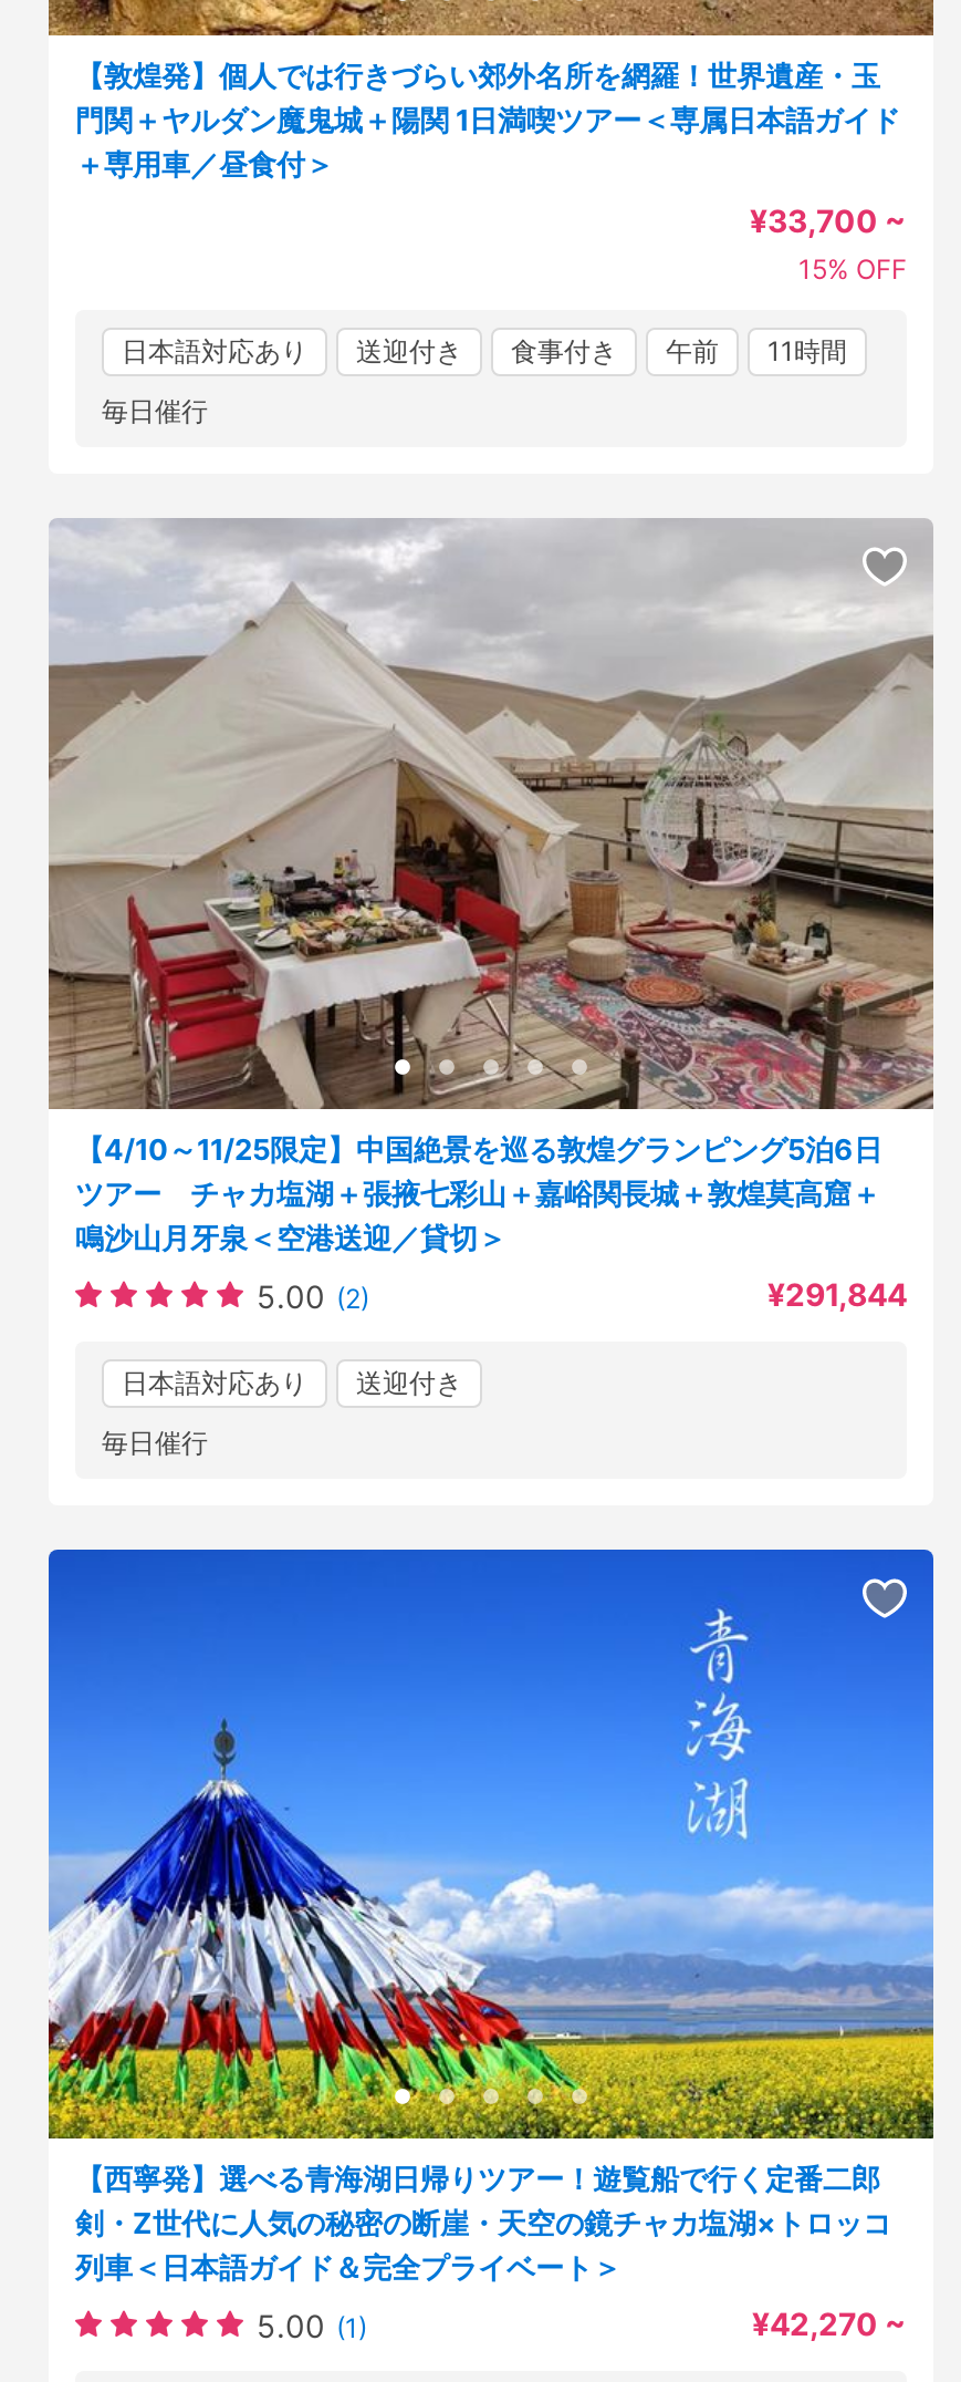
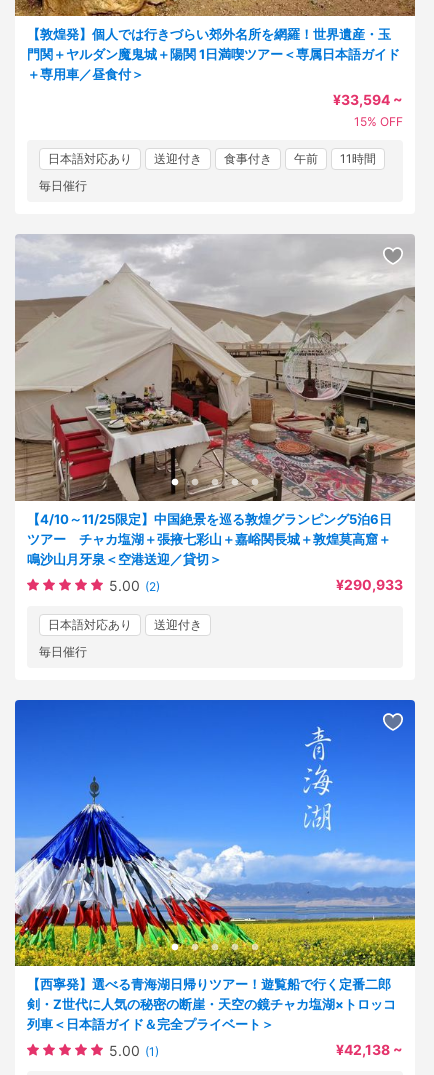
[750,202,907,239] ¥33,700 ~ -> [333,91,403,108] ¥33,594 ~
[767,1274,907,1312] ¥291,844 -> [336,576,403,593] ¥290,933
[752,2305,907,2343] ¥42,270 ~ -> [336,1041,403,1058] ¥42,138 ~

